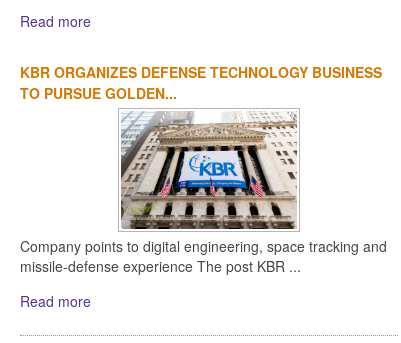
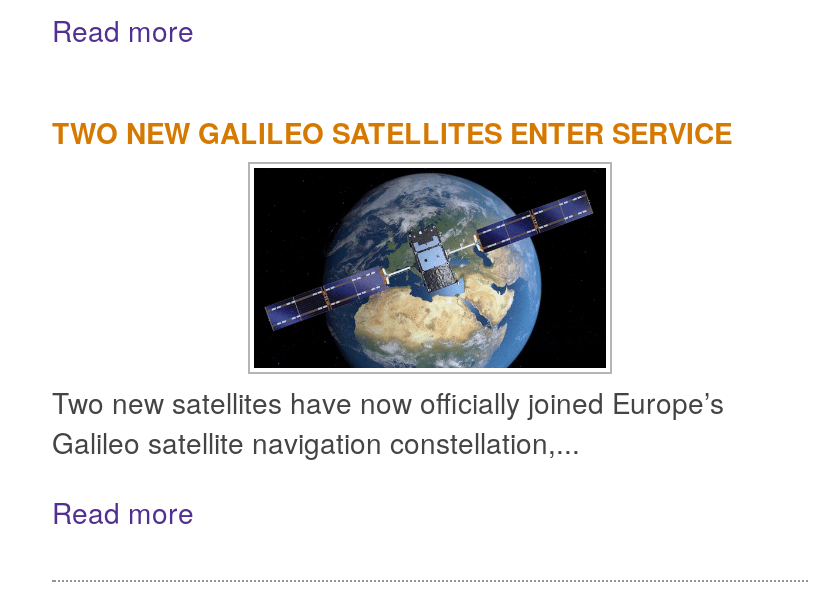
[20,62,382,103] KBR ORGANIZES DEFENSE TECHNOLOGY BUSINESS | TO PURSUE GOLDEN... -> [52,113,732,153] TWO NEW GALILEO SATELLITES ENTER SERVICE
[121,129,297,189] [image] -> [252,167,608,365] [image]
[20,236,387,276] Company points to digital engineering, space tracking and | missile-defense experience The post KBR ... -> [52,381,724,461] Two new satellites have now officially joined Europe’s | Galileo satellite navigation constellation,...

